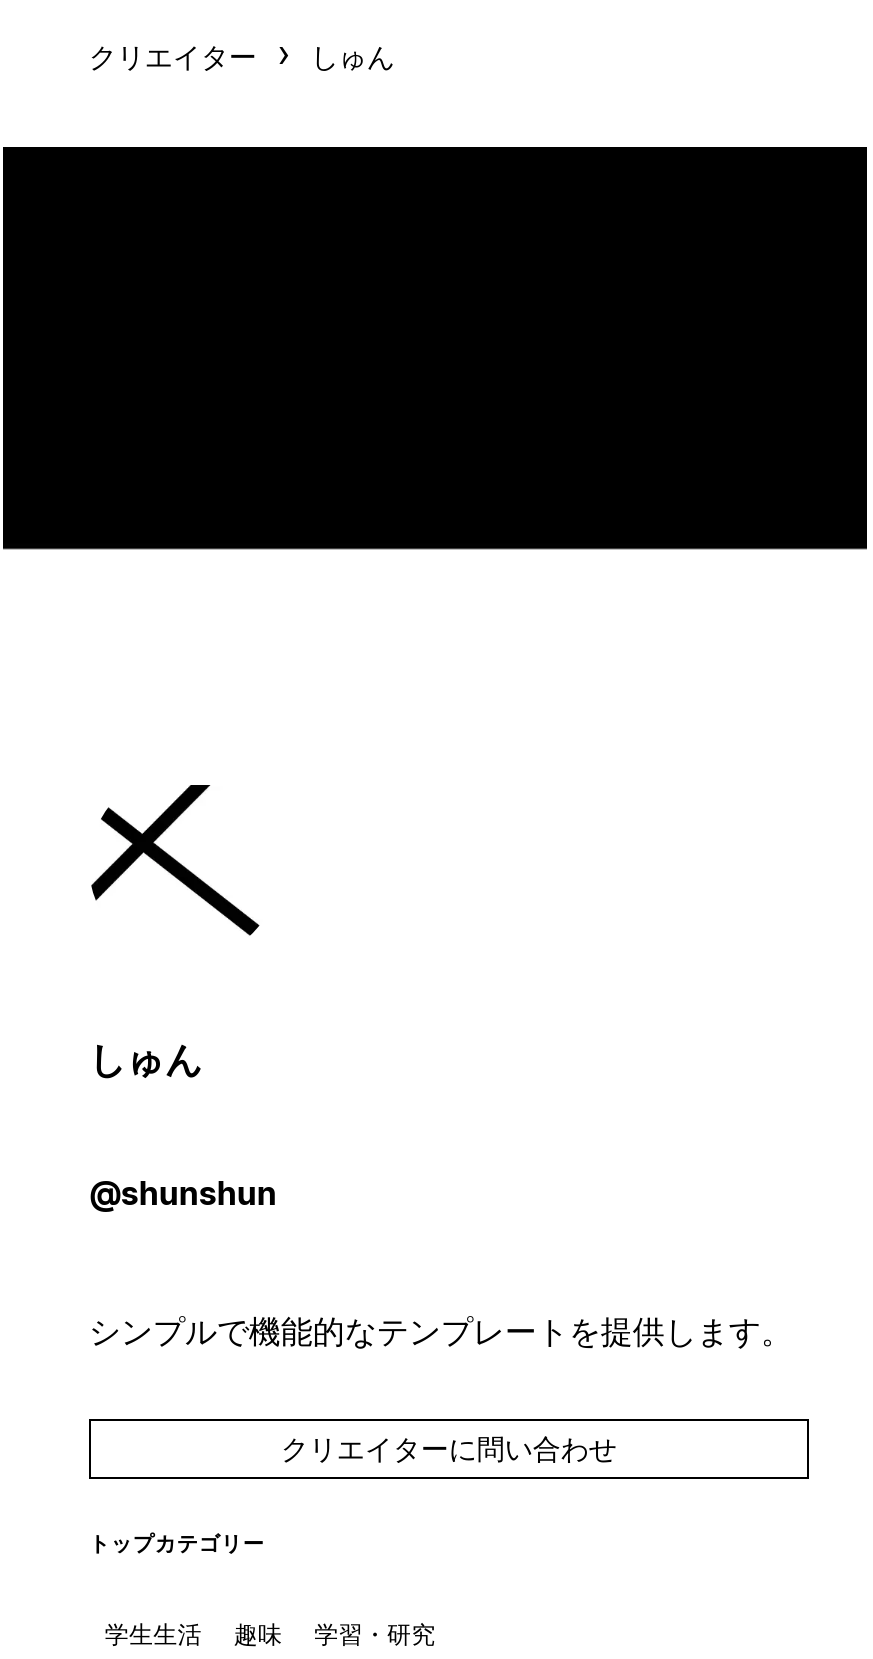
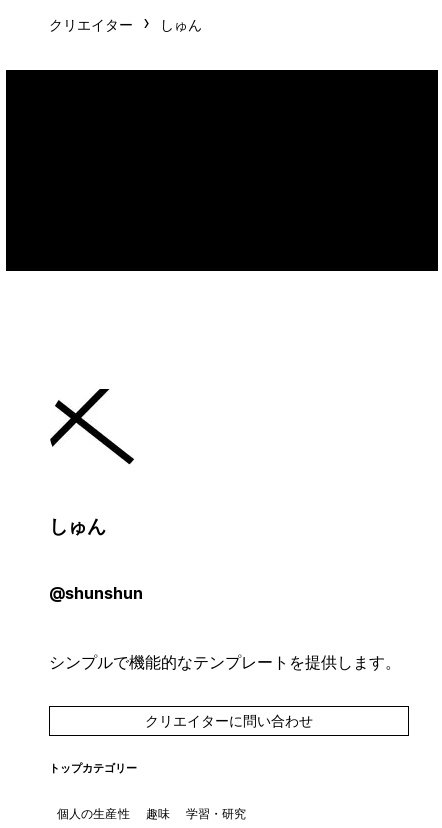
[105,1619,202,1649] 学生生活 -> [57,806,130,821] 個人の生産性

